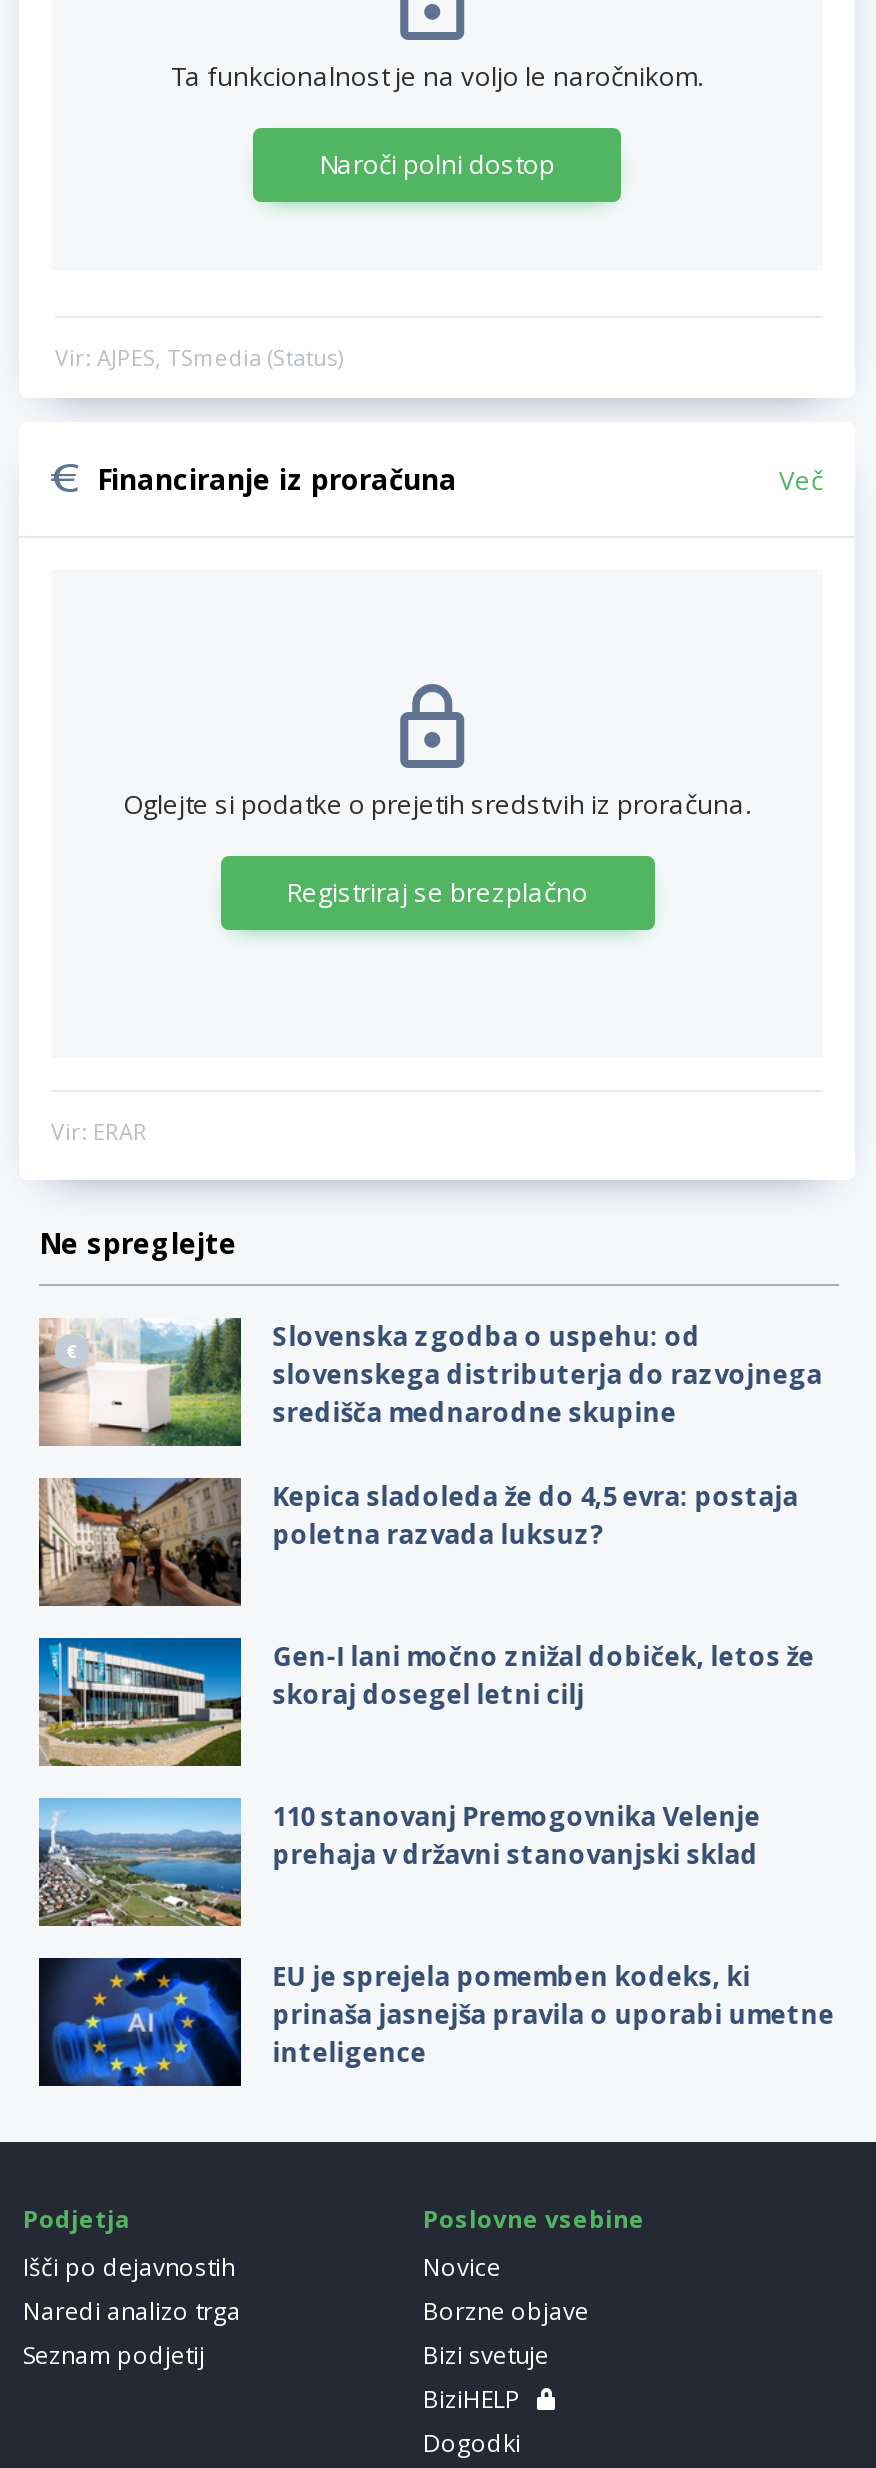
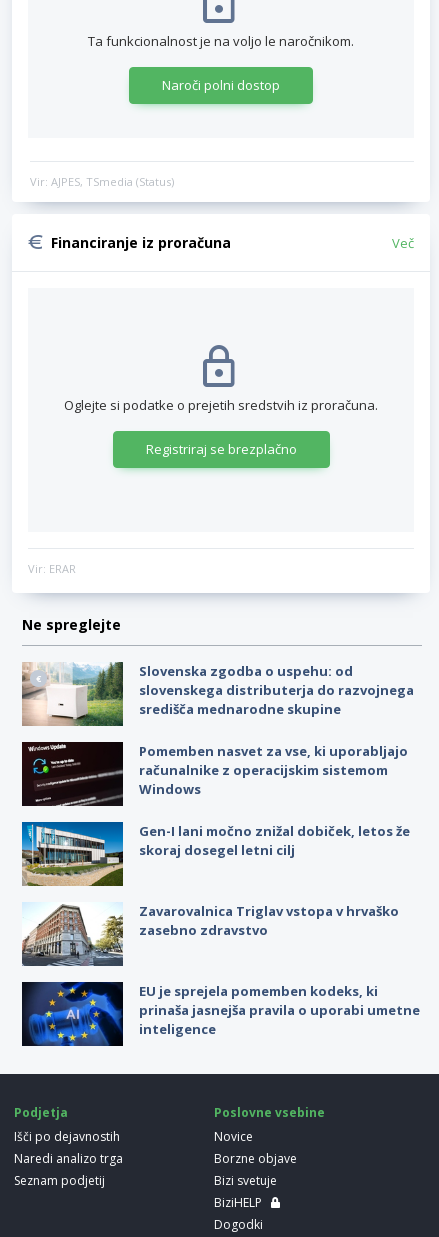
[37,1476,799,1608] [image] | Kepica sladoleda že do 4,5 evra: postaja | poletna razvada luksuz? -> [22,741,408,807] [image] | Pomemben nasvet za vse, ki uporabljajo | računalnike z operacijskim sistemom | Windows
[37,1796,761,1928] [image] | 110 stanovanj Premogovnika Velenje | prehaja v državni stanovanjski sklad -> [22,901,399,966] [image] | Zavarovalnica Triglav vstopa v hrvaško | zasebno zdravstvo

